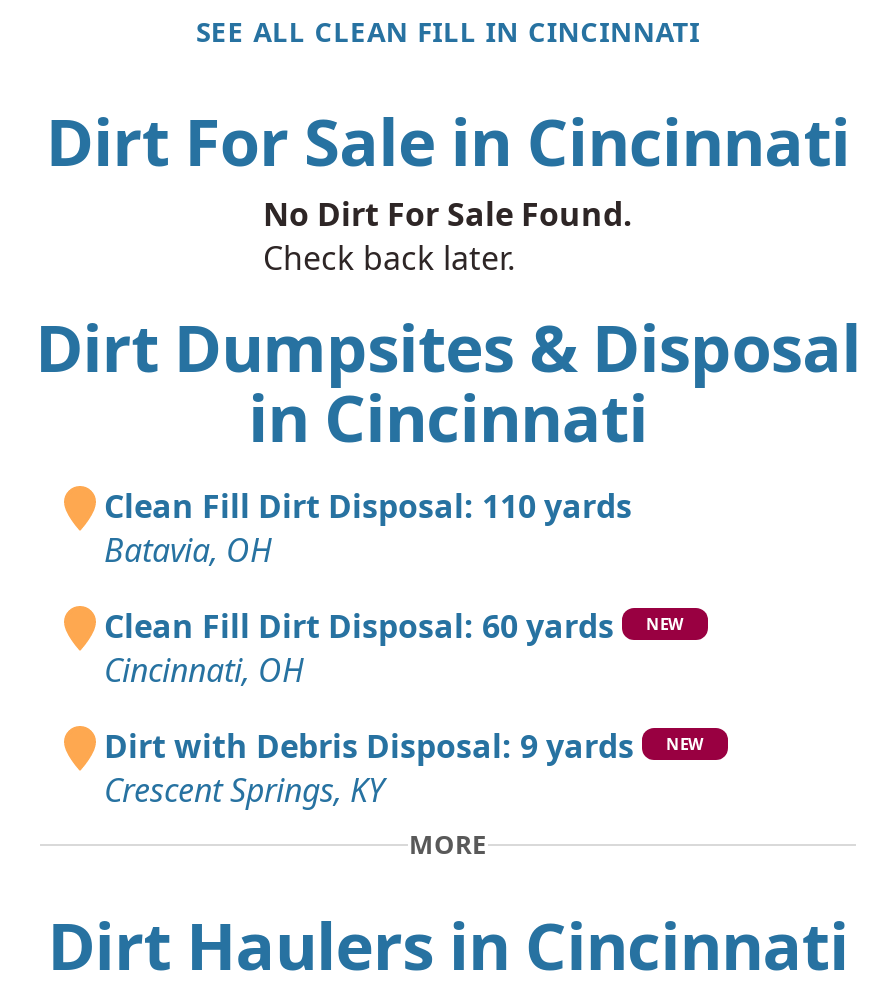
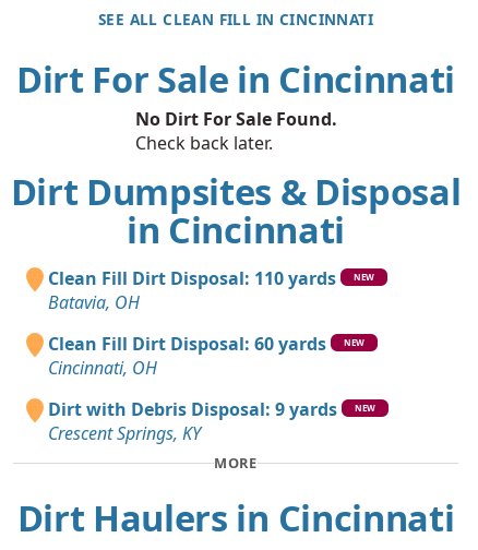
none -> [354,271,374,283] NEW

